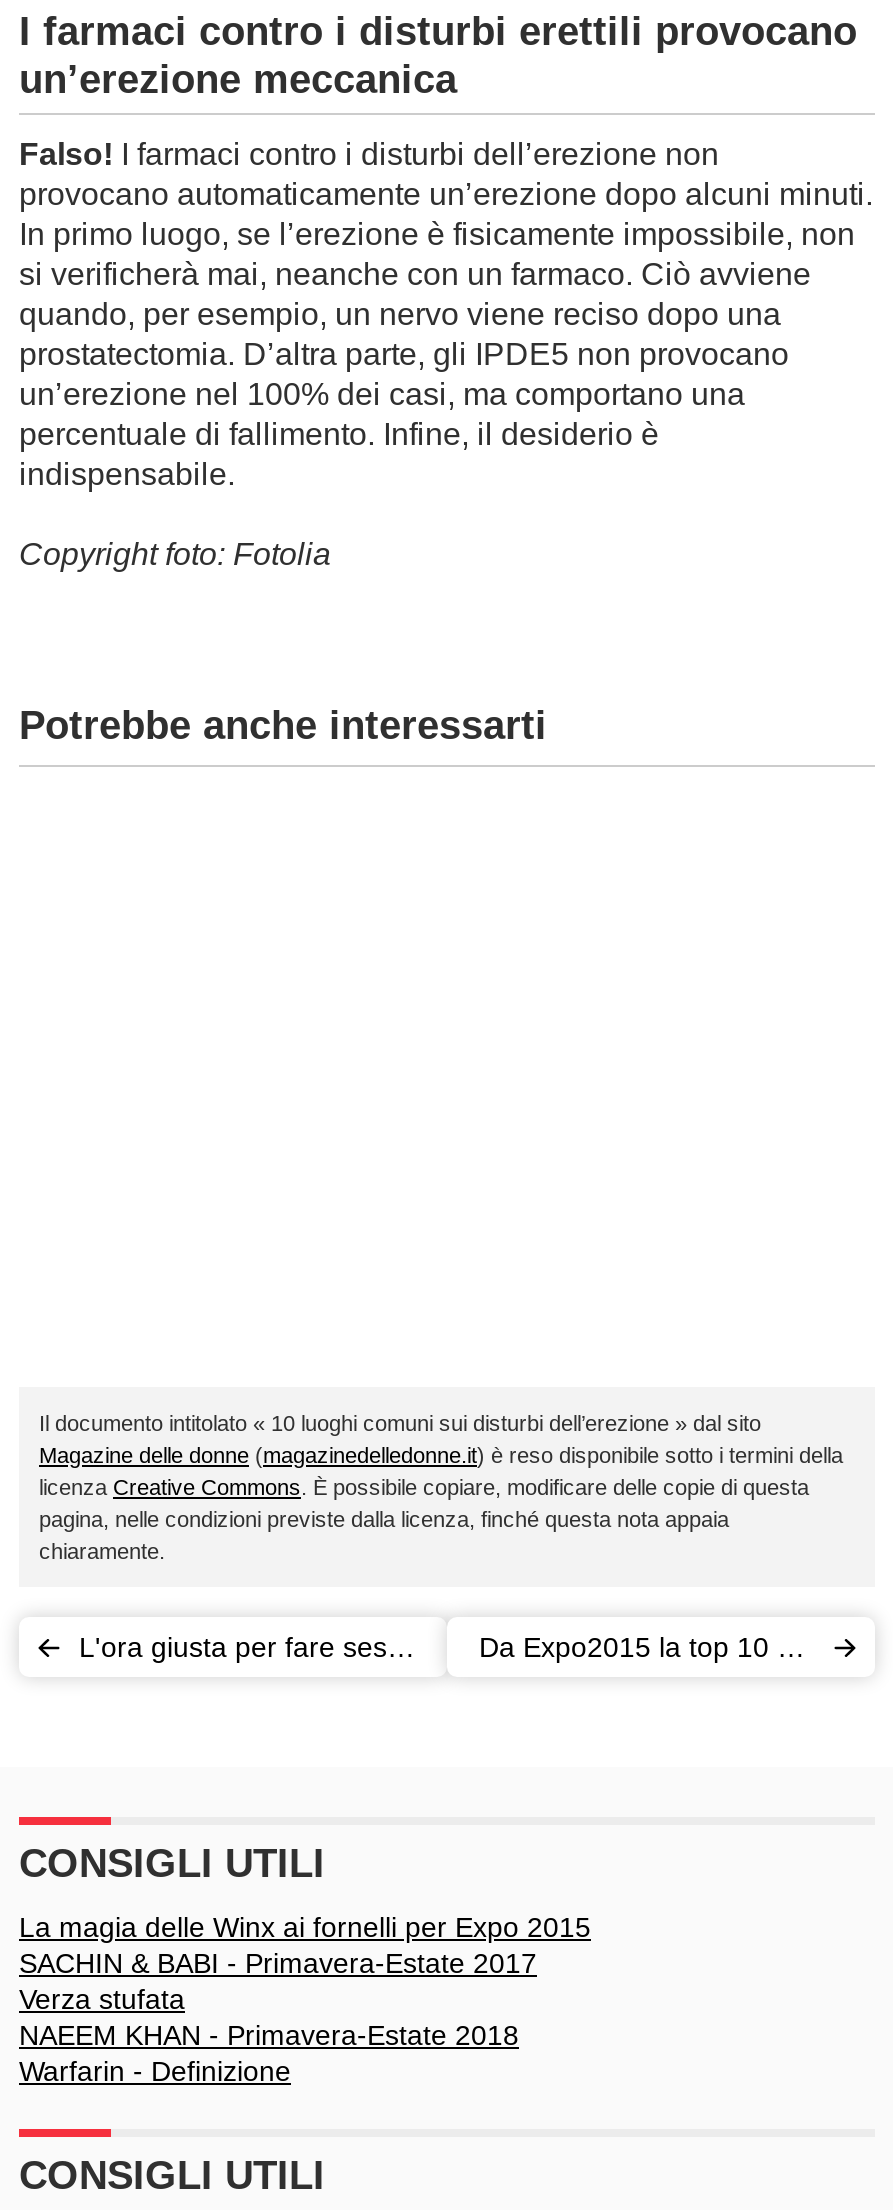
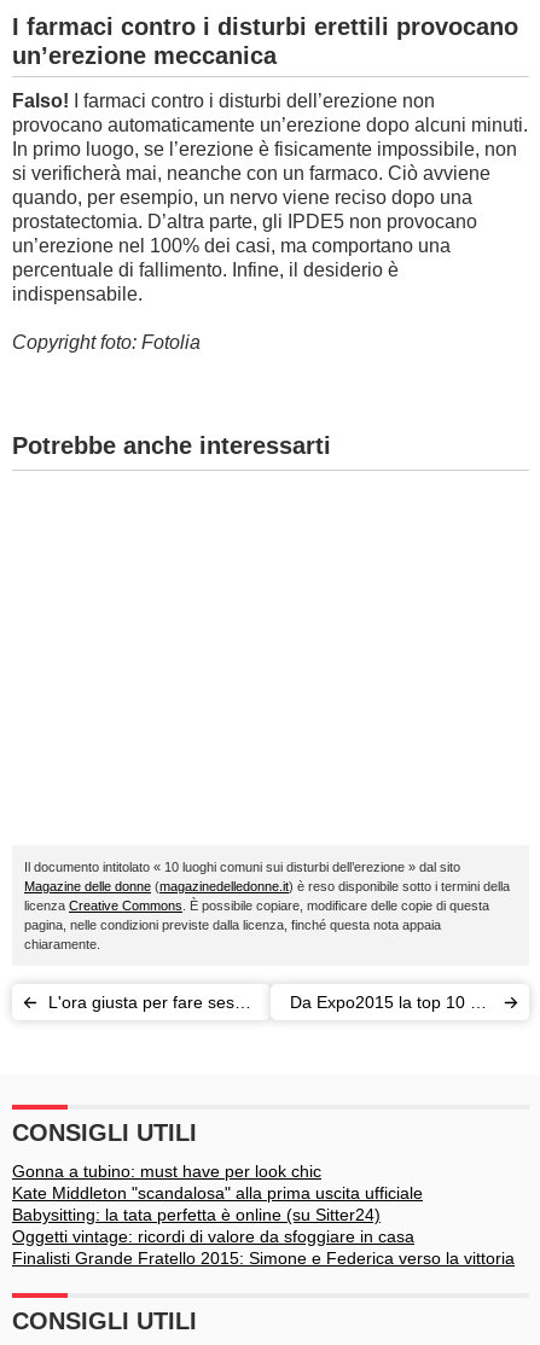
[19,1911,591,2087] La magia delle Winx ai fornelli per Expo 2015 | SACHIN & BABI - Primavera-Estate 2017 | Verza stufata | NAEEM KHAN - Primavera-Estate 2018 | Warfarin - Definizione -> [12,1161,515,1268] Gonna a tubino: must have per look chic | Kate Middleton "scandalosa" alla prima uscita ufficiale | Babysitting: la tata perfetta è online (su Sitter24) | Oggetti vintage: ricordi di valore da sfoggiare in casa | Finalisti Grande Fratello 2015: Simone e Federica verso la vittoria

